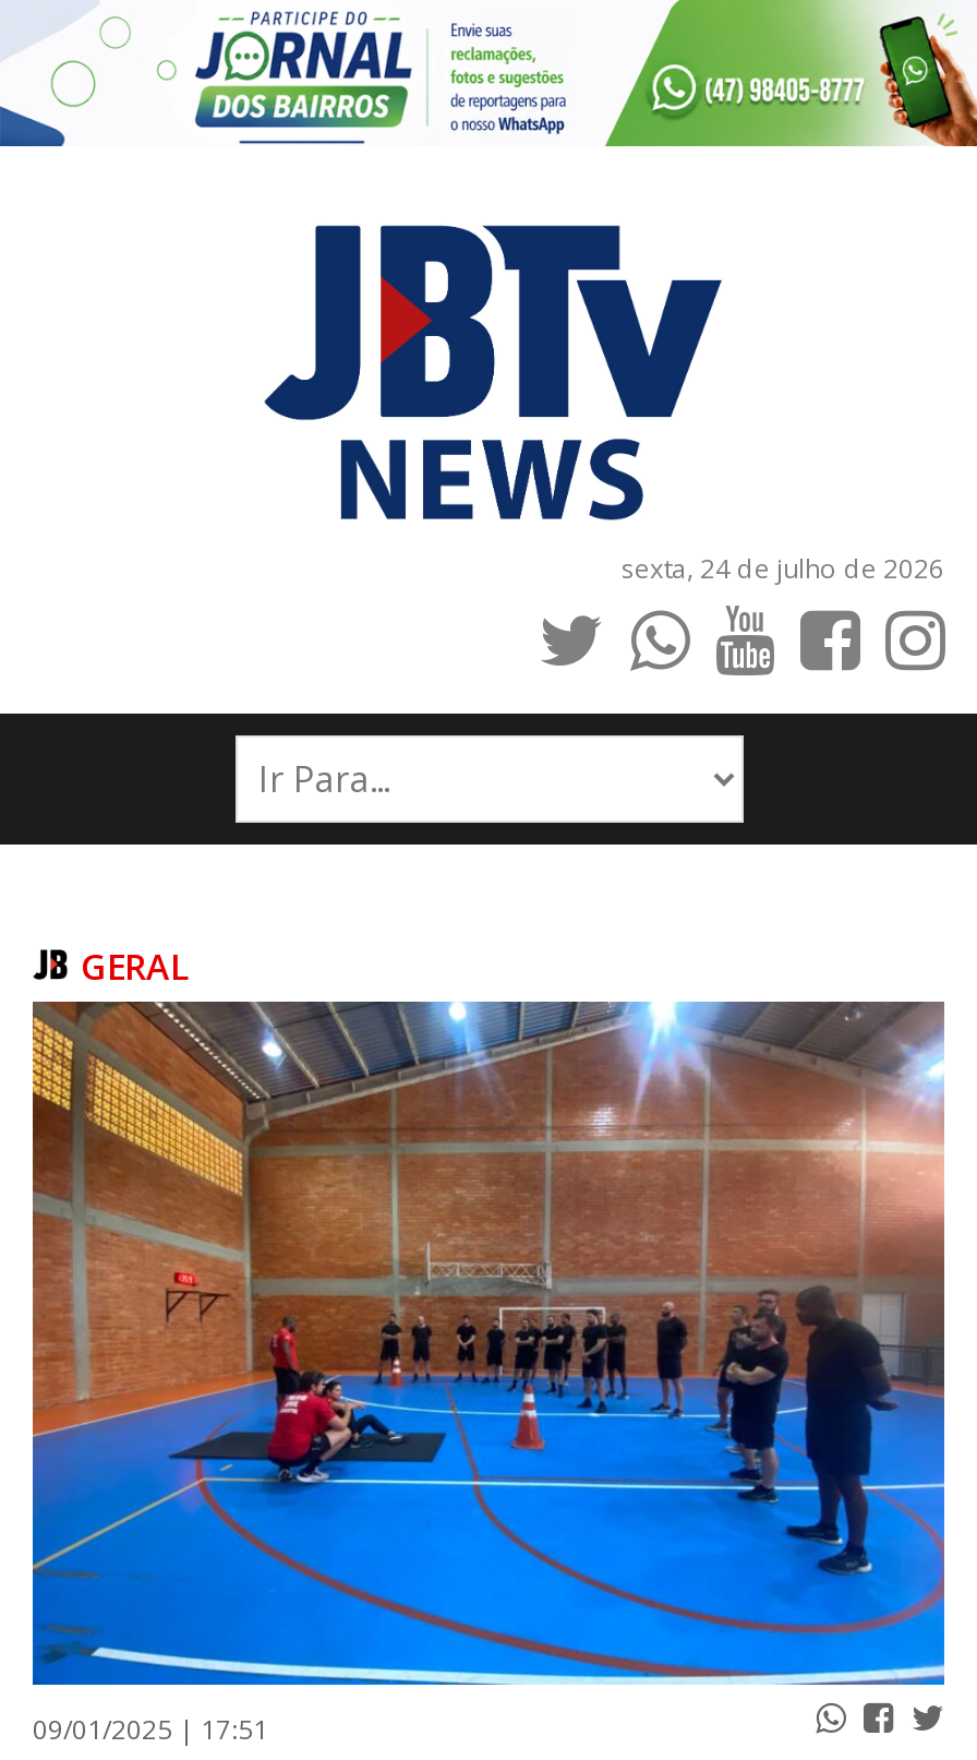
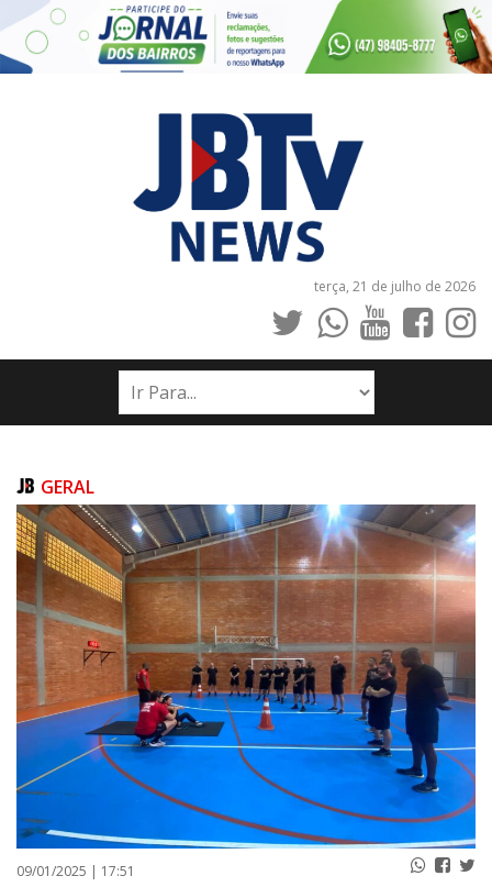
[622,549,944,587] sexta, 24 de julho de 2026 -> [314,277,476,295] terça, 21 de julho de 2026

